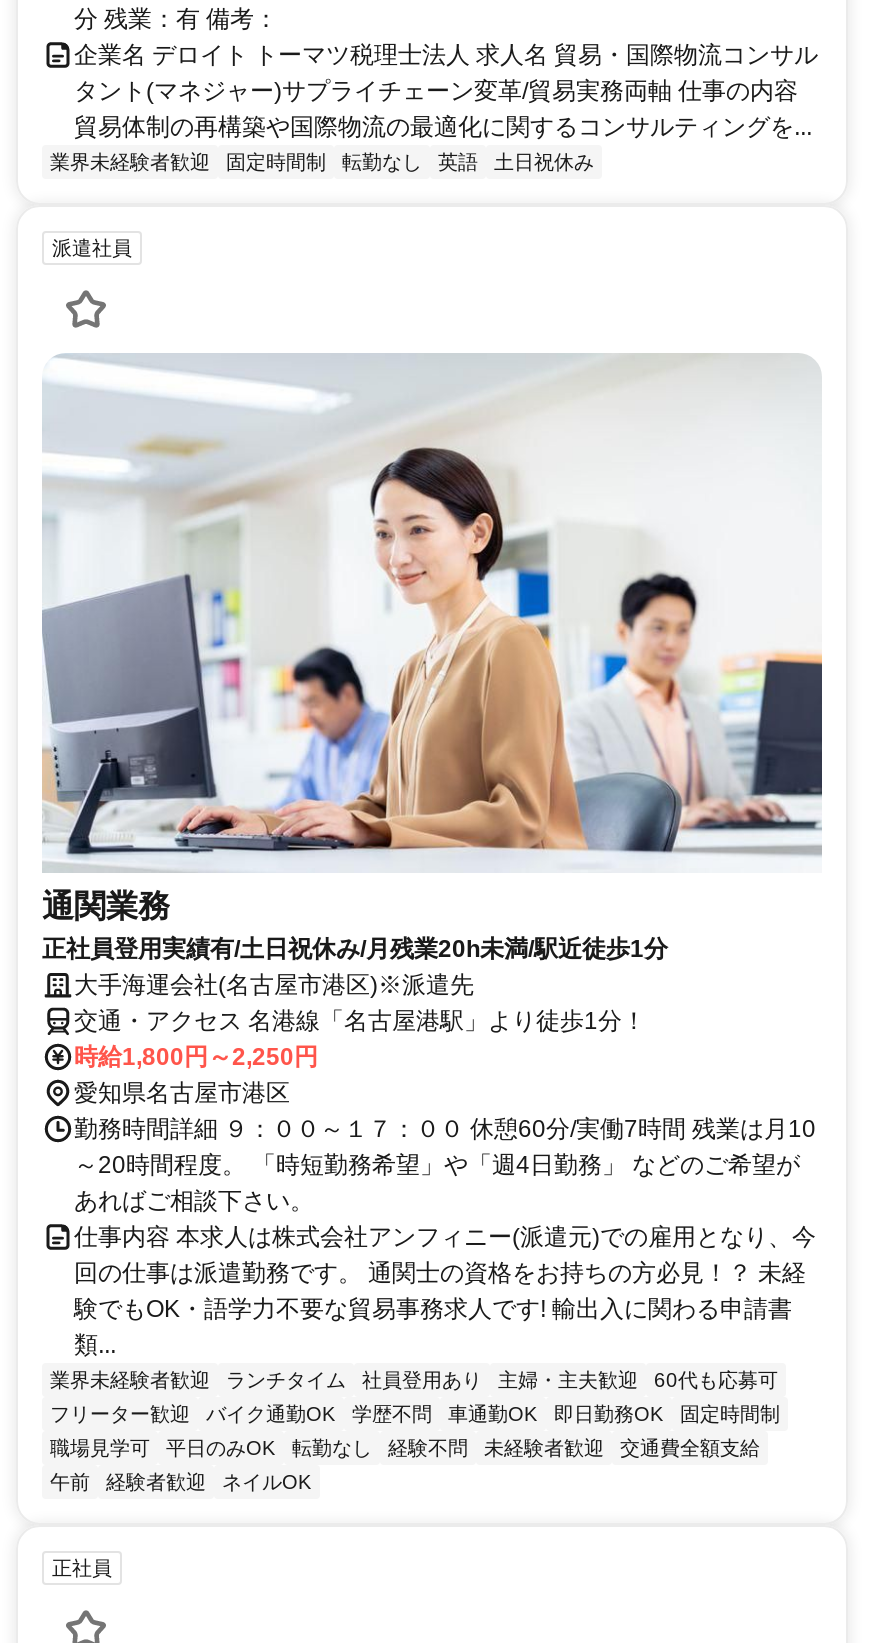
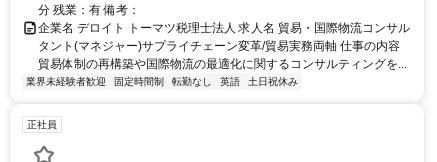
[52,238,132,260] 派遣社員 -> none
[40,354,824,1494] [image] | 通関業務 | 正社員登用実績有/土日祝休み/月残業20h未満/駅近徒歩1分 | 大手海運会社(名古屋市港区)※派遣先 | 交通・アクセス 名港線「名古屋港駅」より徒歩1分！ | 時給1,800円～2,250円 | 愛知県名古屋市港区 | 勤務時間詳細 ９：００～１７：００ 休憩60分/実働7時間 残業は月10 | ～20時間程度。 「時短勤務希望」や「週4日勤務」 などのご希望が | あればご相談下さい。 | 仕事内容 本求人は株式会社アンフィニー(派遣元)での雇用となり、今 | 回の仕事は派遣勤務です。 通関士の資格をお持ちの方必見！？ 未経 | 験でもOK・語学力不要な貿易事務求人です! 輸出入に関わる申請書 | 類... | 業界未経験者歓迎 | ランチタイム | 社員登用あり | 主婦・主夫歓迎 | 60代も応募可 | フリーター歓迎 | バイク通勤OK | 学歴不問 | 車通勤OK | 即日勤務OK | 固定時間制 | 職場見学可 | 平日のみOK | 転勤なし | 経験不問 | 未経験者歓迎 | 交通費全額支給 | 午前 | 経験者歓迎 | ネイルOK -> none

